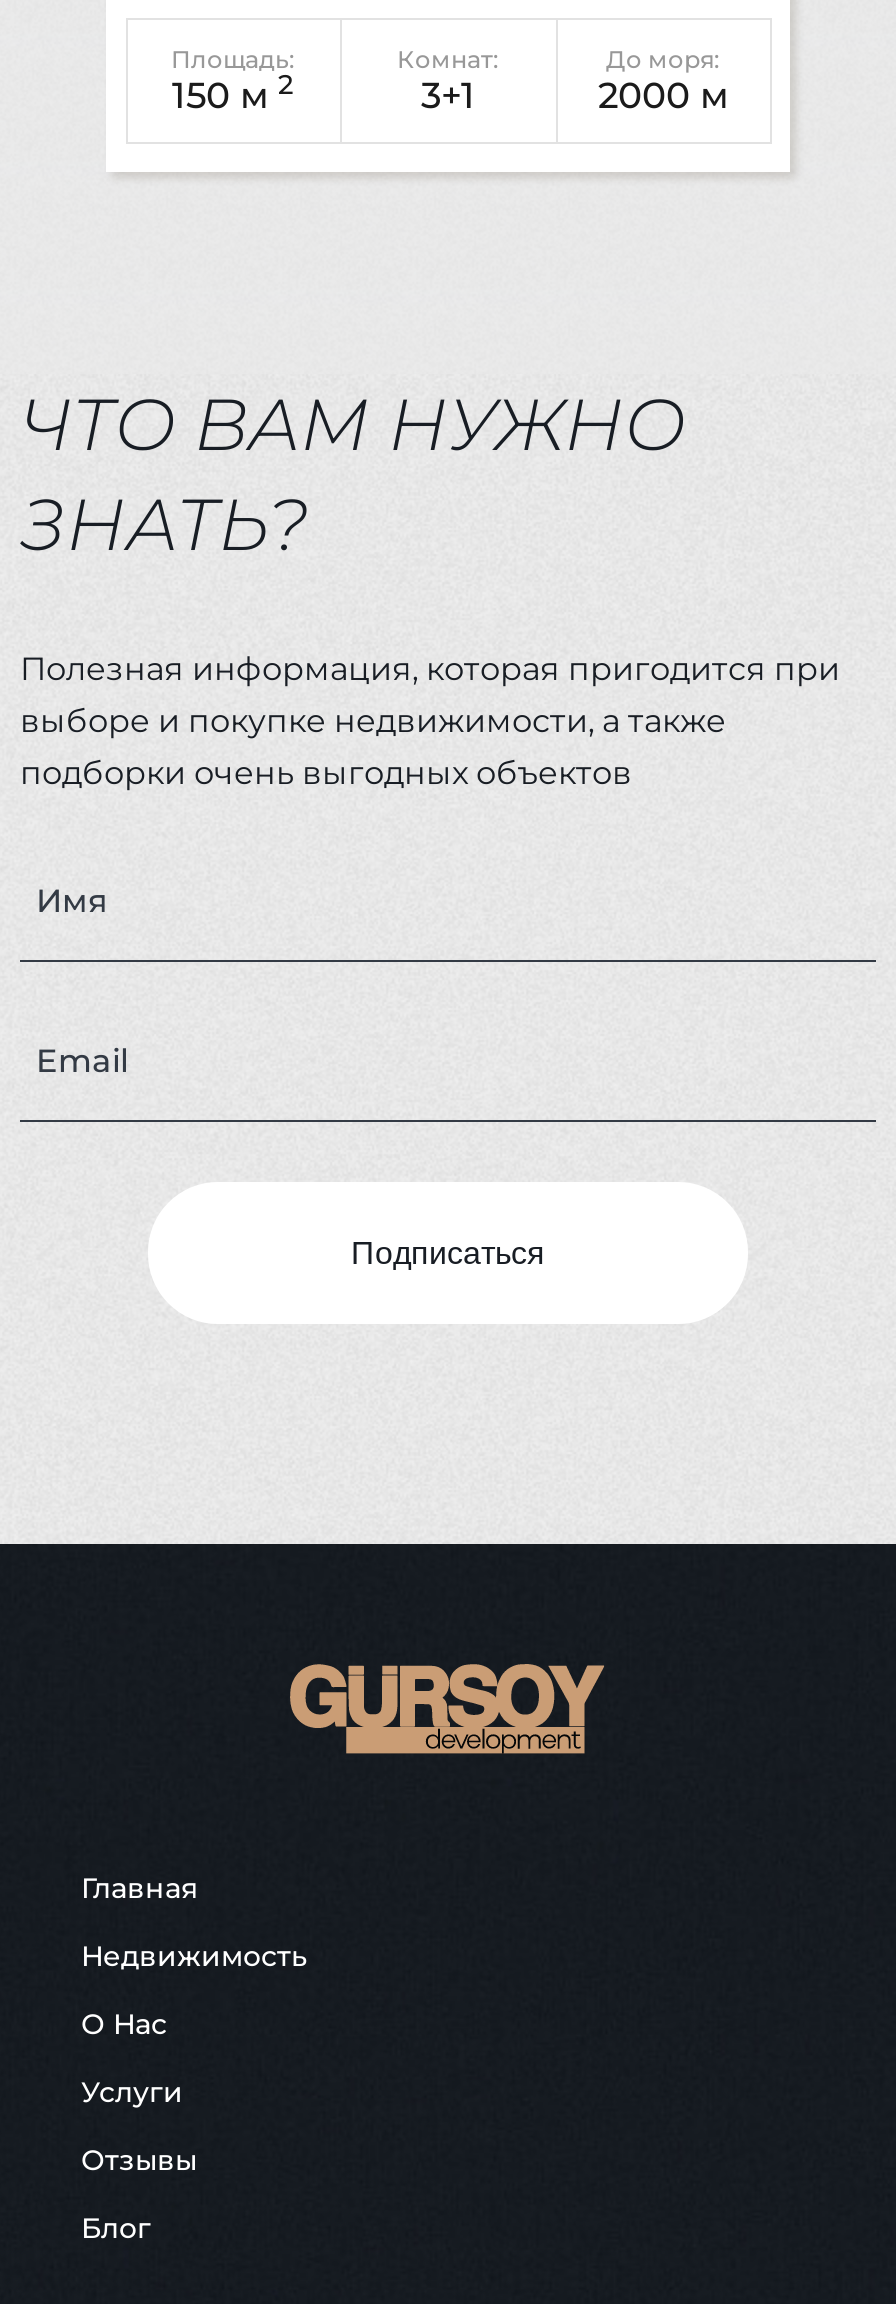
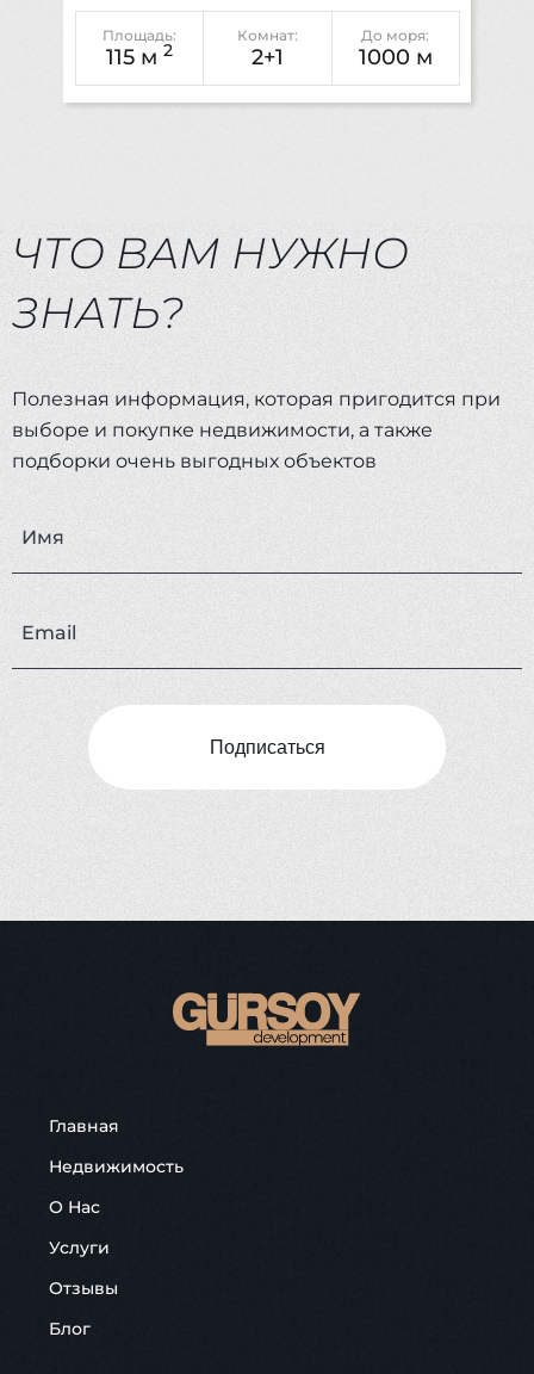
[172,69,294,118] 150 м2 -> [105,41,172,70] 115 м2
[421,74,475,118] 3+1 -> [251,44,283,70] 2+1
[598,74,728,118] 2000 м -> [358,44,432,70] 1000 м

